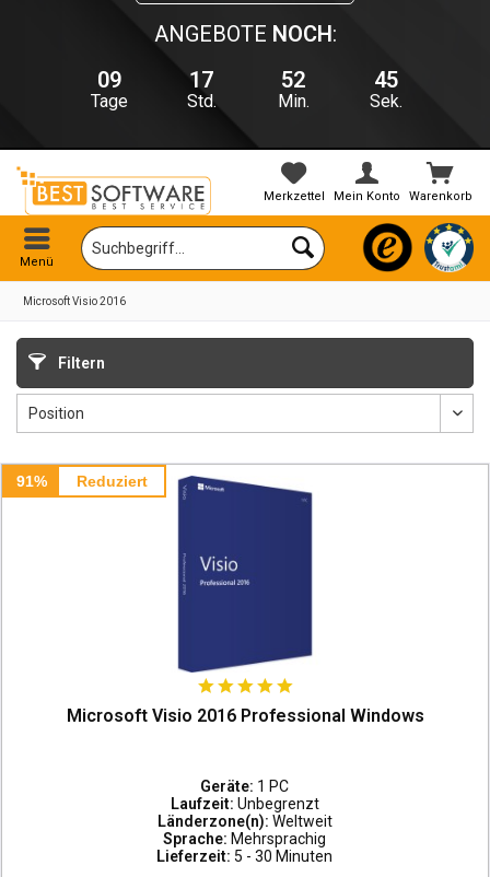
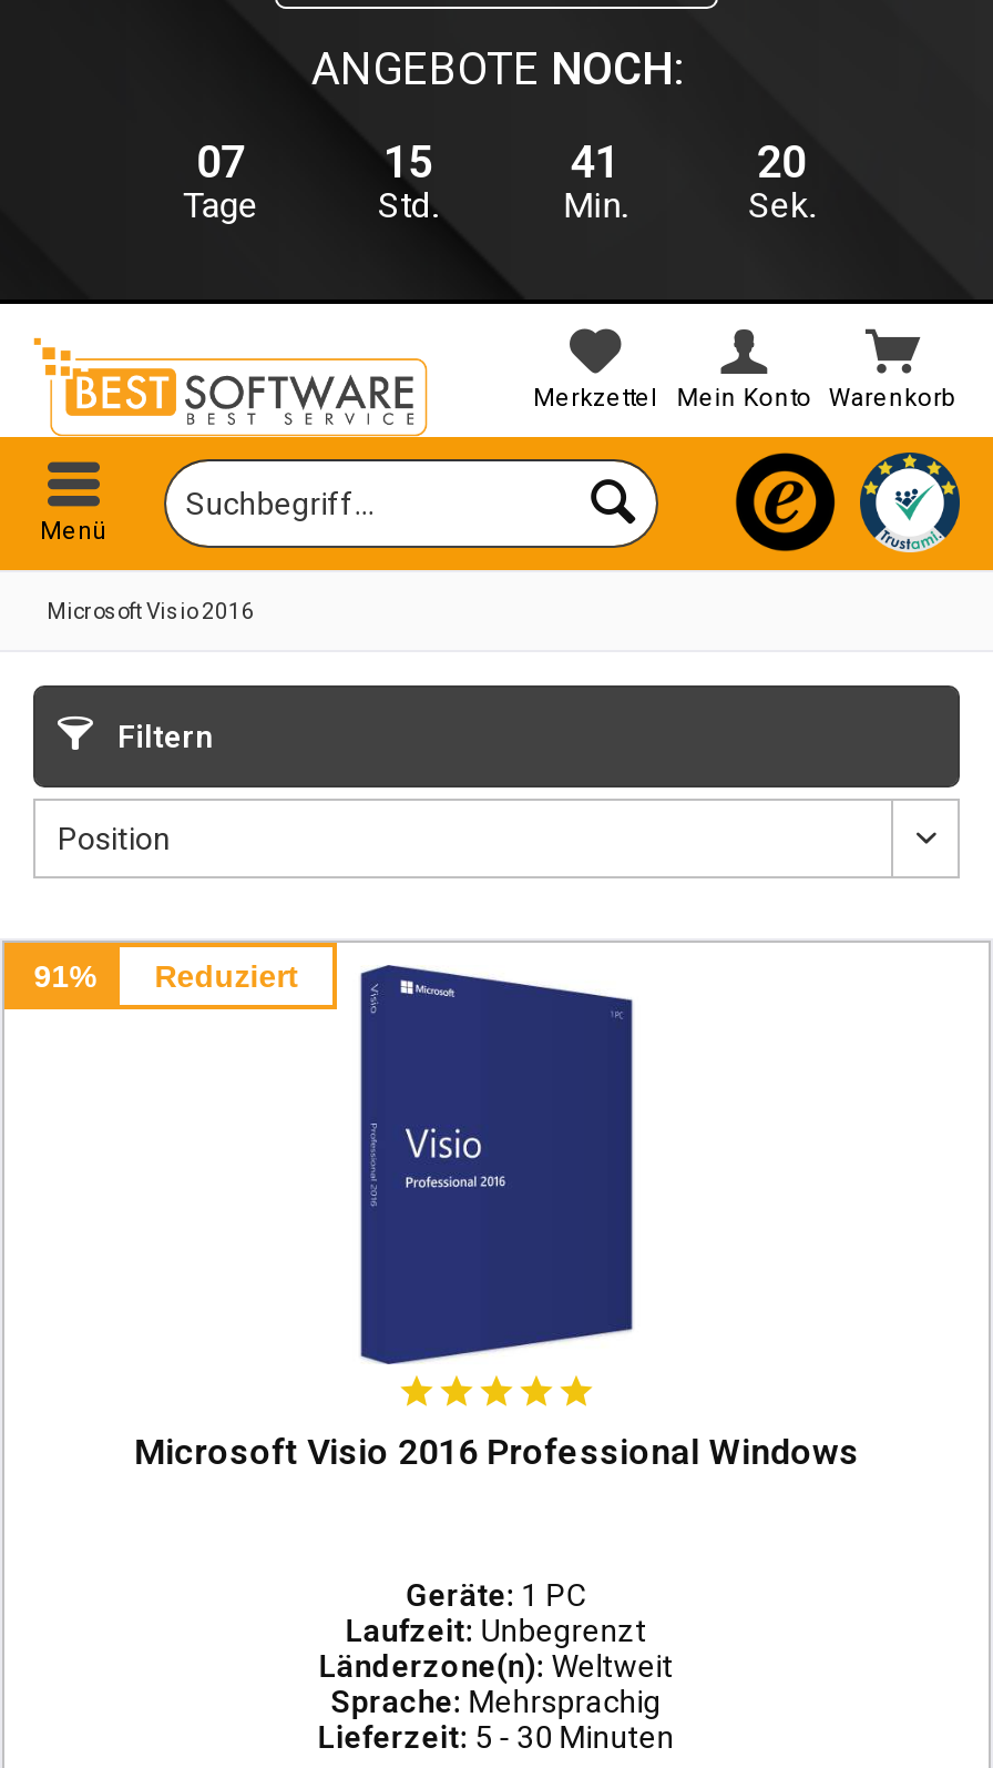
[97,66,121,92] 09 -> [197,134,245,187] 07
[189,66,213,92] 17 -> [383,134,432,187] 15
[281,66,305,92] 52 -> [570,134,619,187] 41
[374,66,398,92] 45 -> [757,134,806,187] 20

